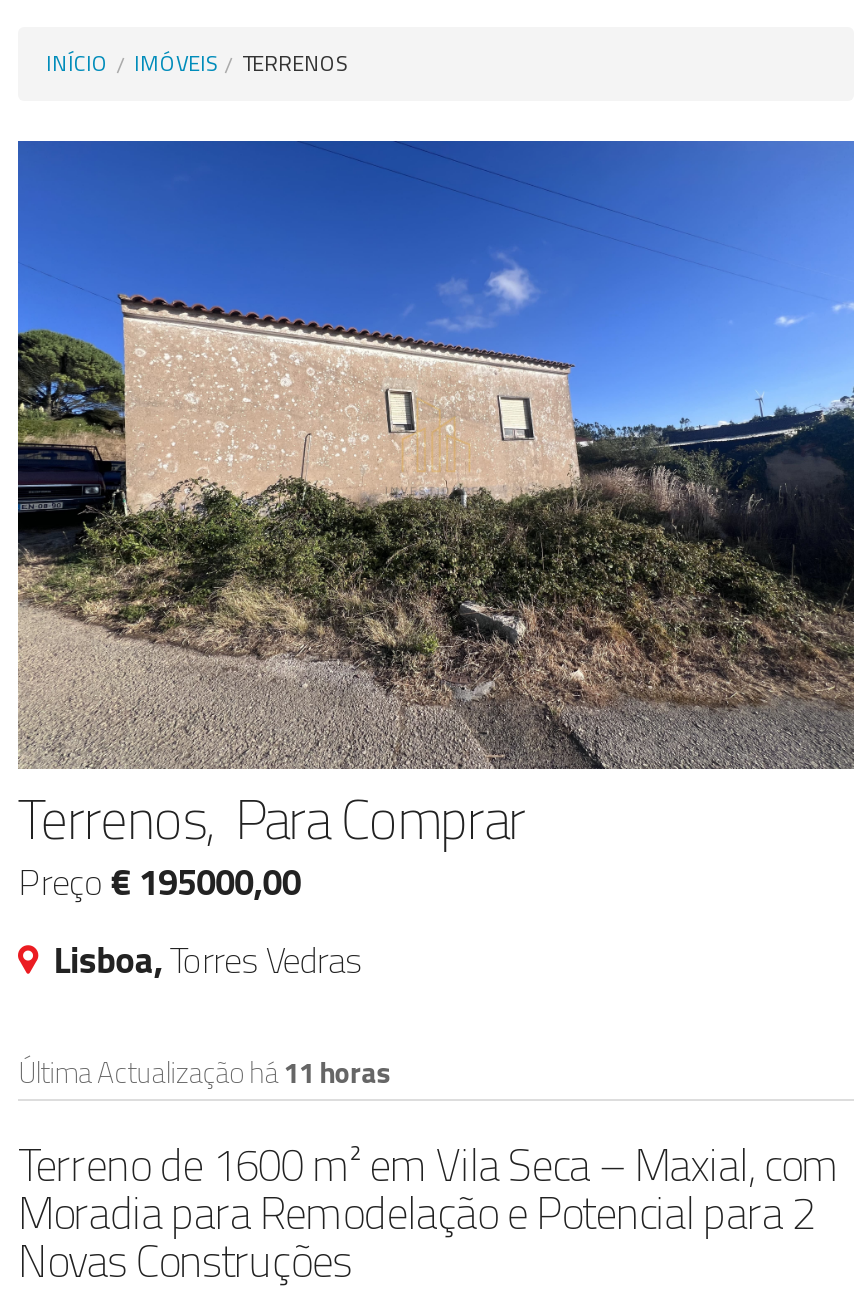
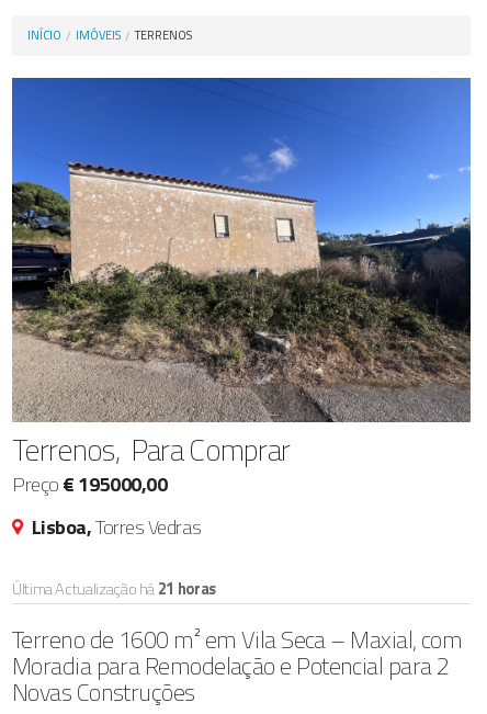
[18,1050,390,1094] Última Actualização há11 horas -> [12,576,216,600] Última Actualização há21 horas

